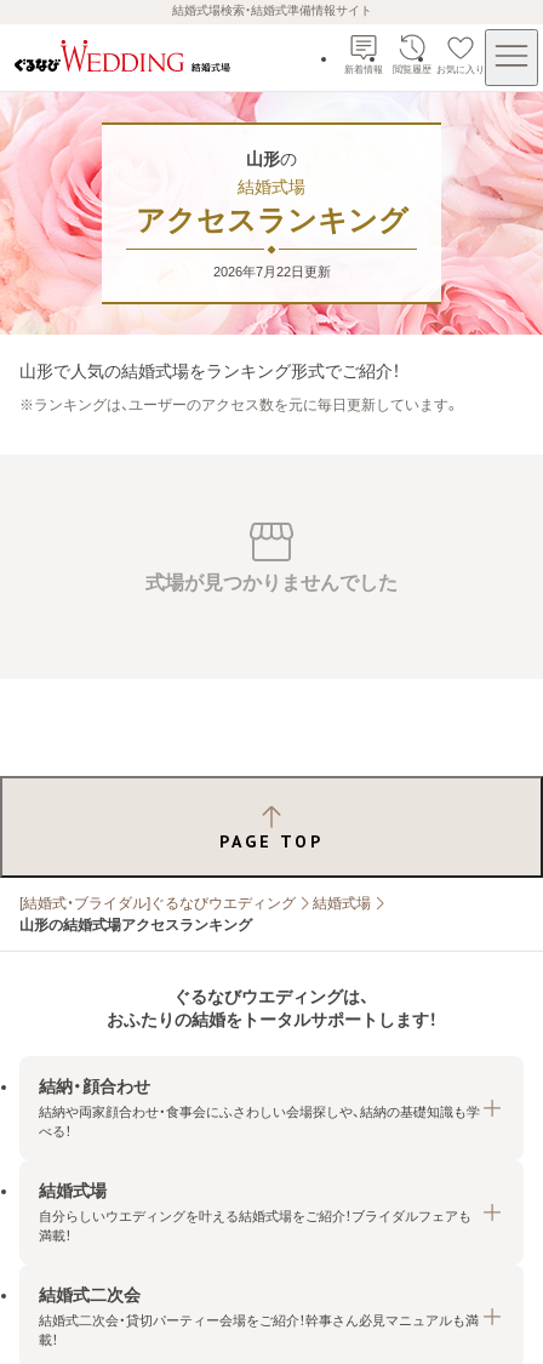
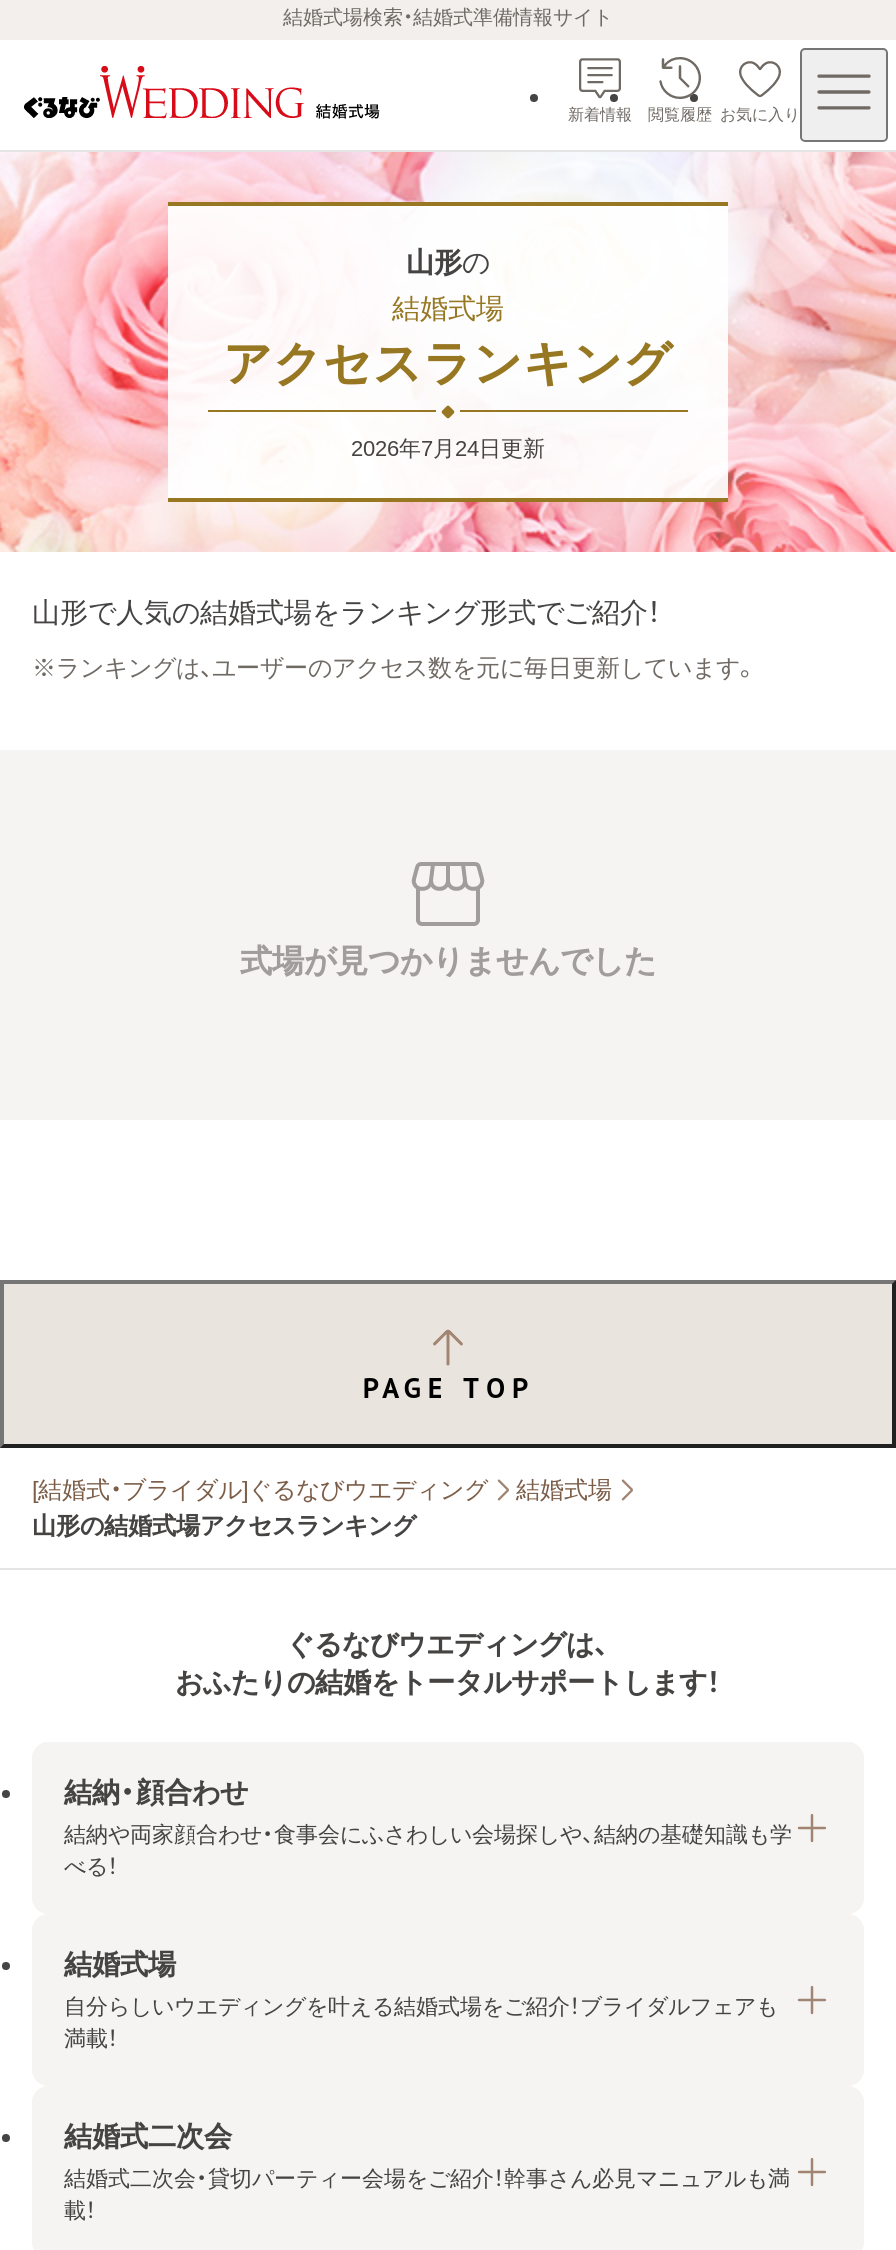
[213,264,330,278] 2026年7月22日更新 -> [351,435,545,459] 2026年7月24日更新

